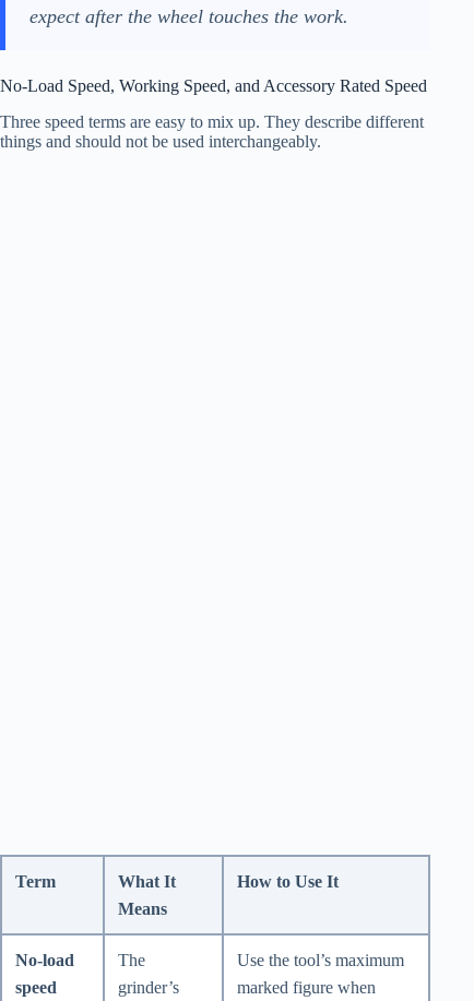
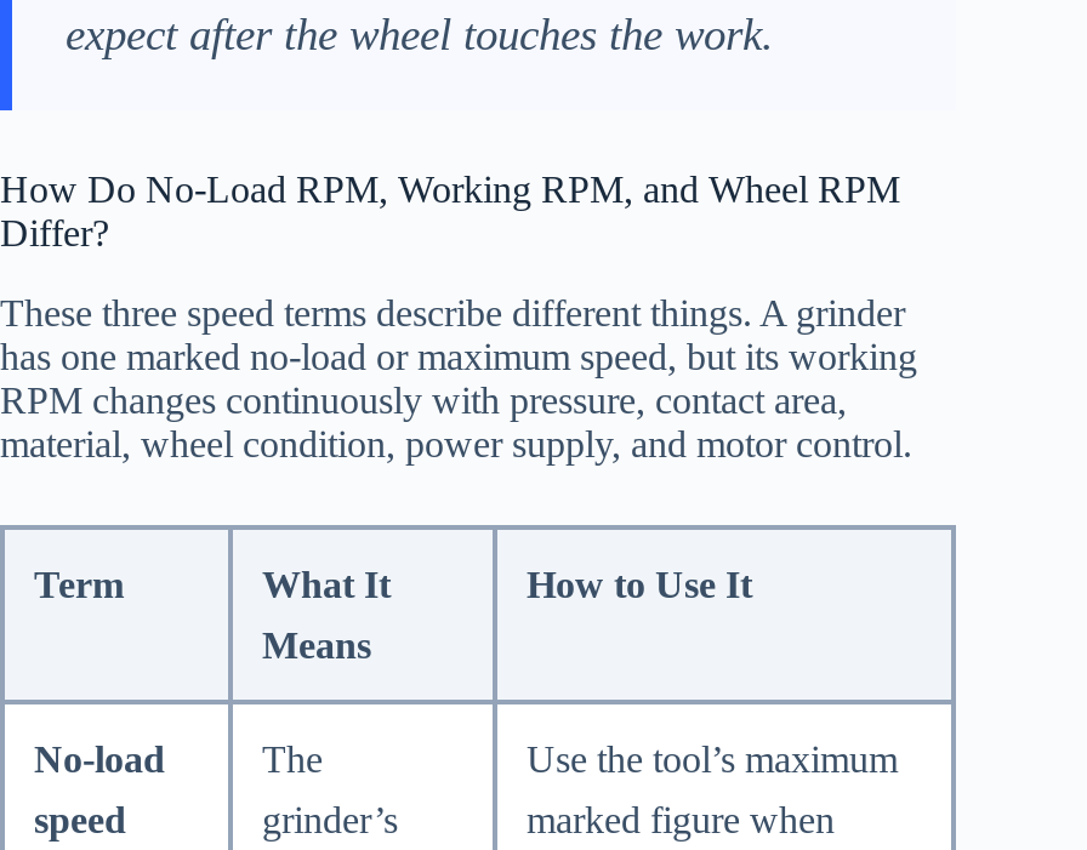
[0,76,427,95] No-Load Speed, Working Speed, and Accessory Rated Speed -> [0,169,900,253] How Do No-Load RPM, Working RPM, and Wheel RPM | Differ?
[0,112,424,150] Three speed terms are easy to mix up. They describe different | things and should not be used interchangeably. -> [0,292,917,464] These three speed terms describe different things. A grinder | has one marked no-load or maximum speed, but its working | RPM changes continuously with pressure, contact area, | material, wheel condition, power supply, and motor control.

